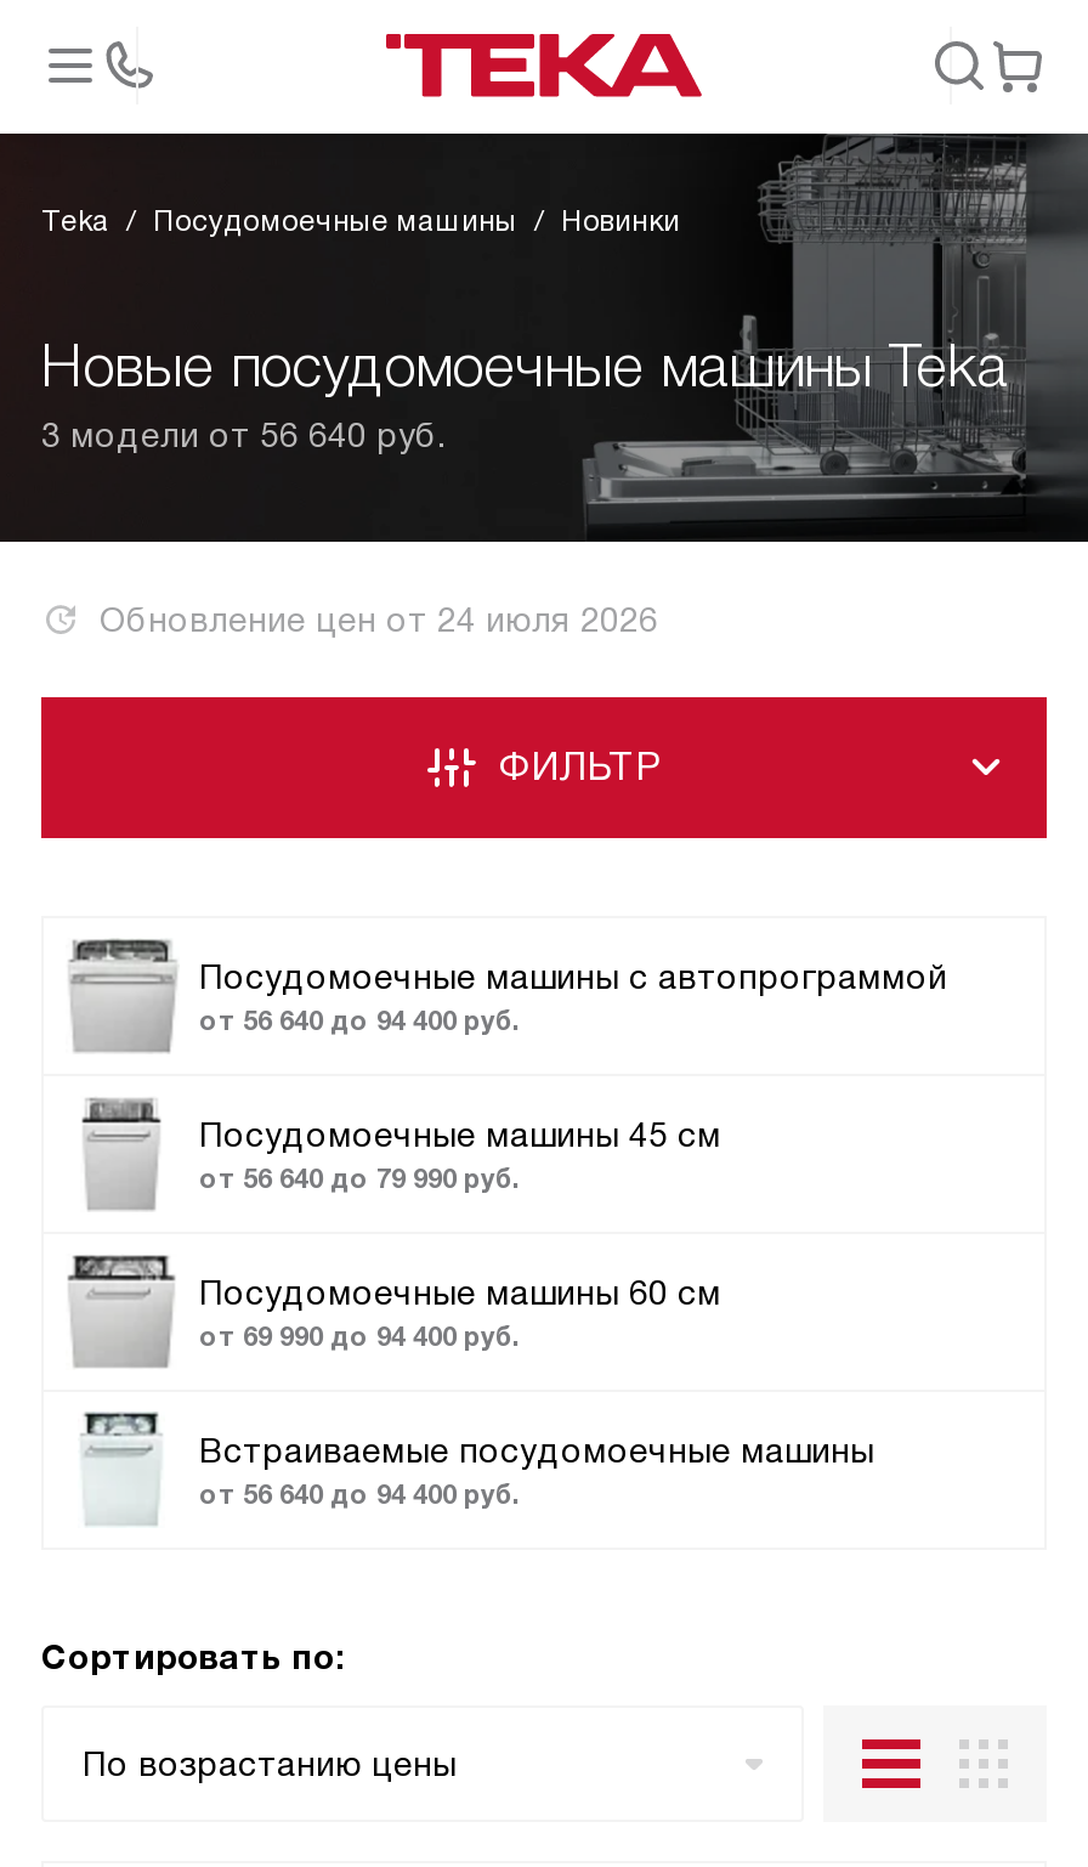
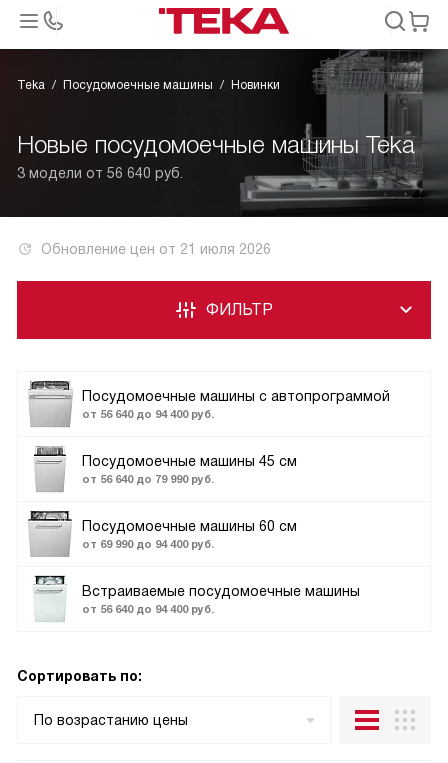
[100,600,658,639] Обновление цен от 24 июля 2026 -> [41,241,271,257] Обновление цен от 21 июля 2026

